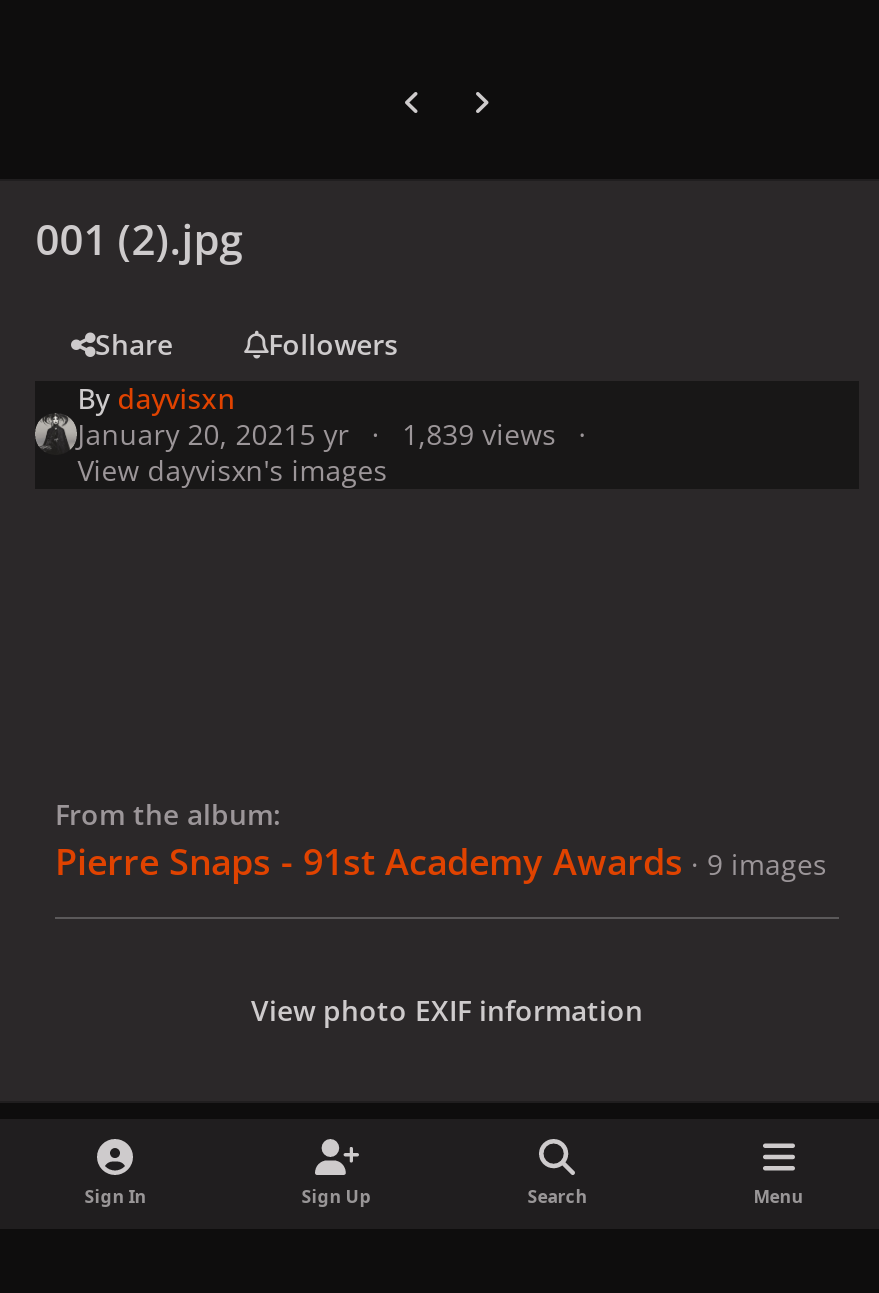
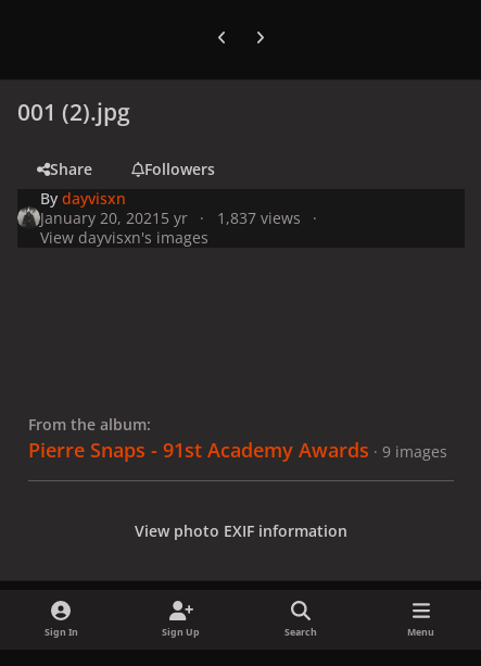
[77,414,556,452] January 20, 2021 5 yr 1,839 views -> [40,207,300,228] January 20, 2021 5 yr 1,837 views

